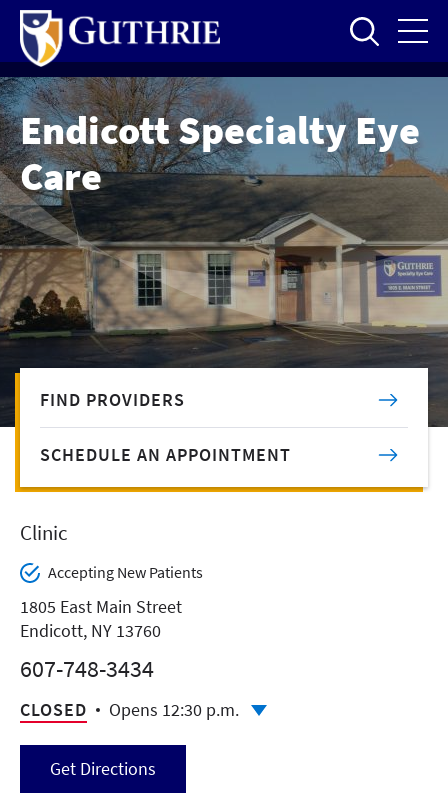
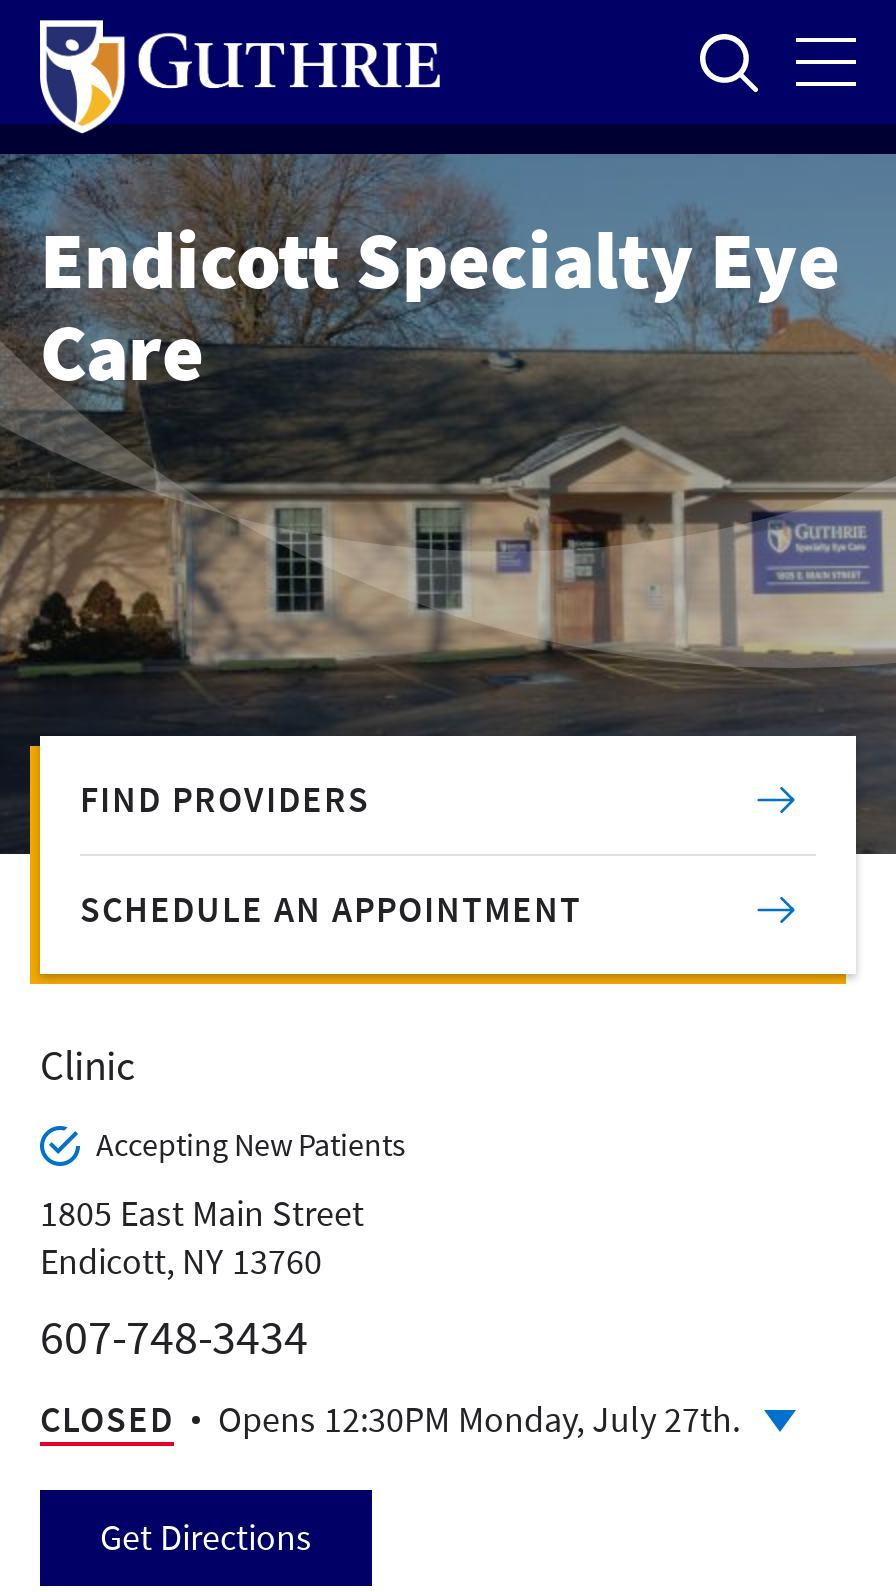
[109,698,239,721] Opens 12:30 p.m. -> [218,1396,740,1442] Opens 12:30PM Monday, July 27th.

